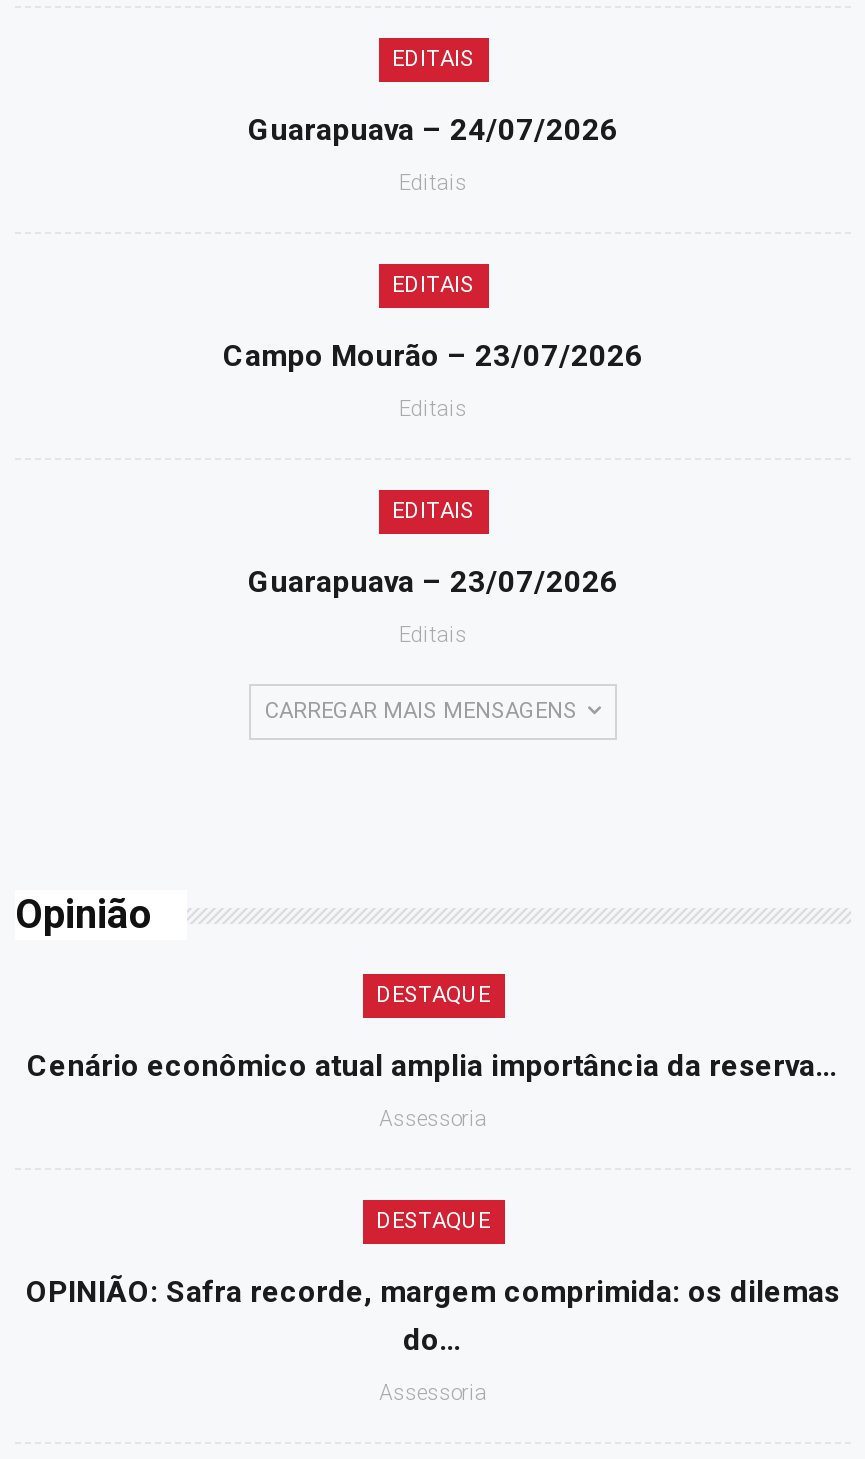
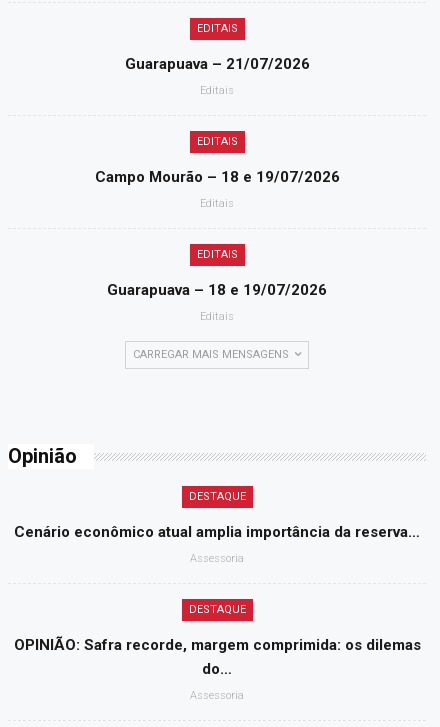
[248,113,618,149] Guarapuava – 24/07/2026 -> [124,55,309,73] Guarapuava – 21/07/2026
[223,339,643,375] Campo Mourão – 23/07/2026 -> [94,168,339,186] Campo Mourão – 18 e 19/07/2026
[248,565,618,601] Guarapuava – 23/07/2026 -> [107,281,327,299] Guarapuava – 18 e 19/07/2026

